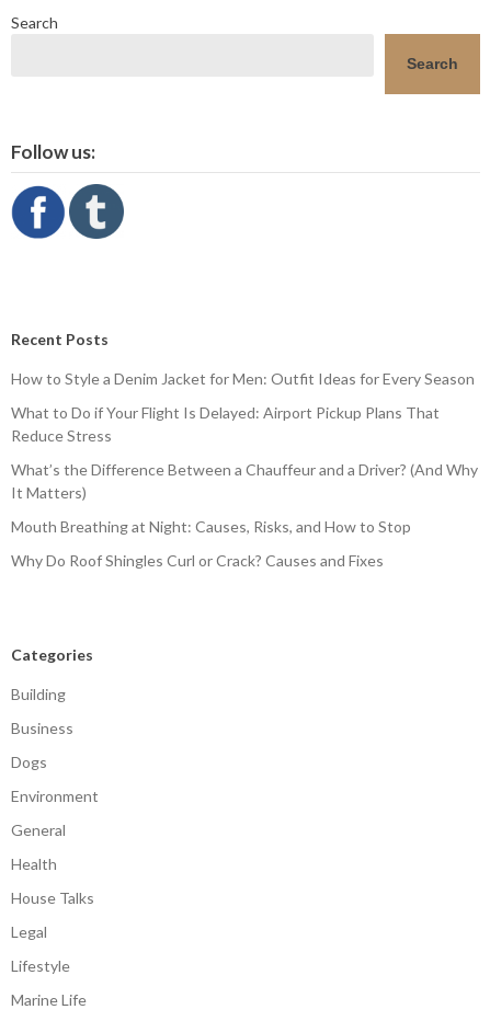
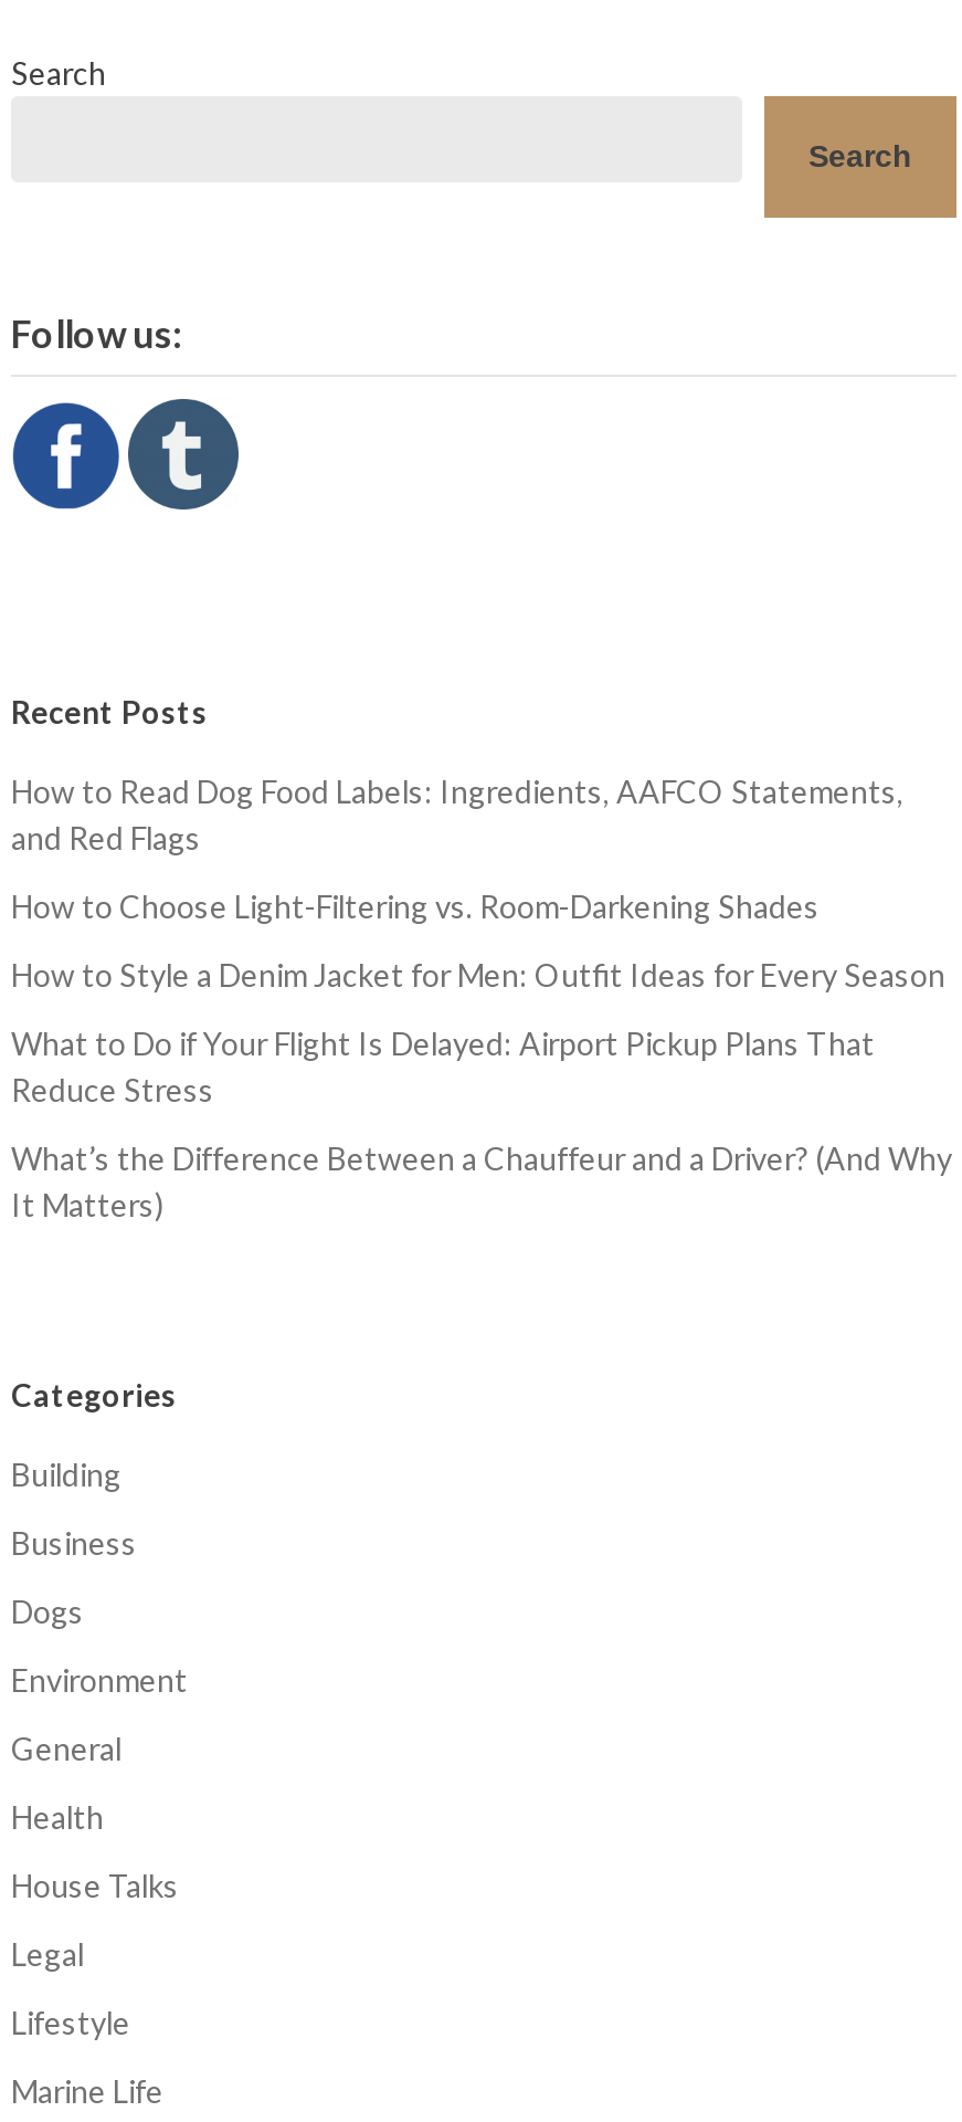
none -> [11,772,903,925] How to Read Dog Food Labels: Ingredients, AAFCO Statements, | and Red Flags | How to Choose Light-Filtering vs. Room-Darkening Shades
moved [11,370,478,502] -> [11,956,952,1223]: How to Style a Denim Jacket for Men: Outfit Ideas for Every Season | What to Do if Your Flight Is Delayed: Airport Pickup Plans That | Reduce Stress | What’s the Difference Between a Chauffeur and a Driver? (And Why | It Matters)
[11,517,411,570] Mouth Breathing at Night: Causes, Risks, and How to Stop | Why Do Roof Shingles Curl or Crack? Causes and Fixes -> none

